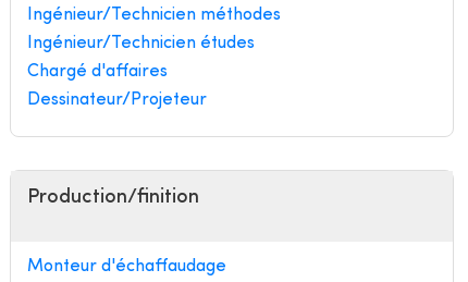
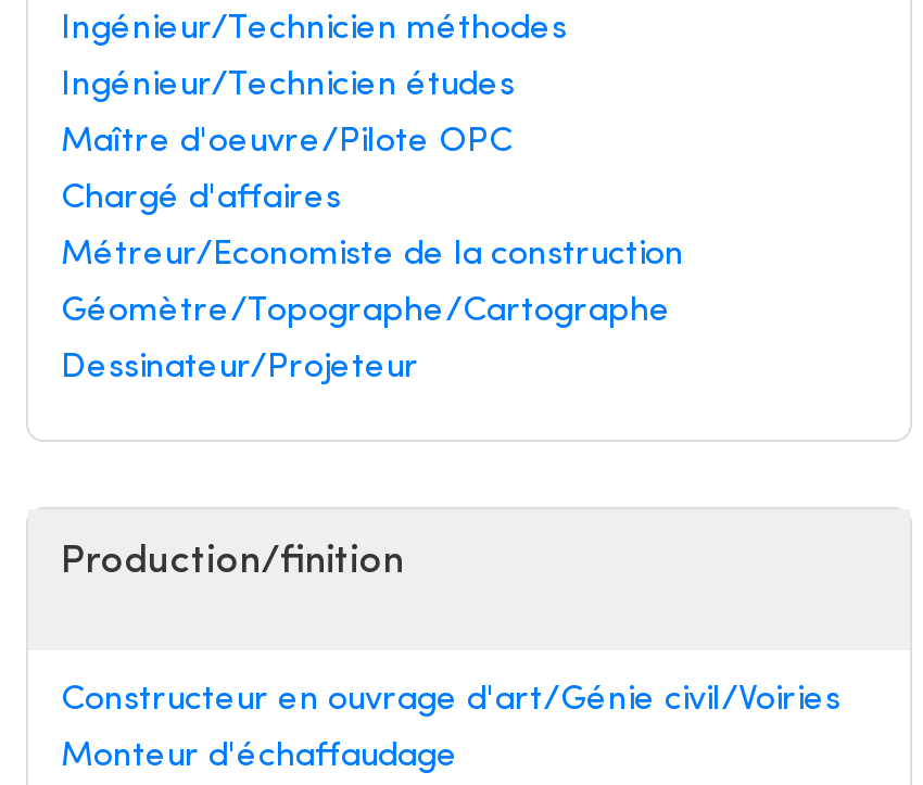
none -> [61,125,513,160] Maître d'oeuvre/Pilote OPC
none -> [61,238,684,329] Métreur/Economiste de la construction | Géomètre/Topographe/Cartographe
none -> [61,683,840,718] Constructeur en ouvrage d'art/Génie civil/Voiries

